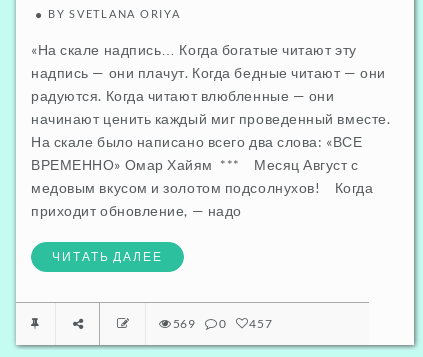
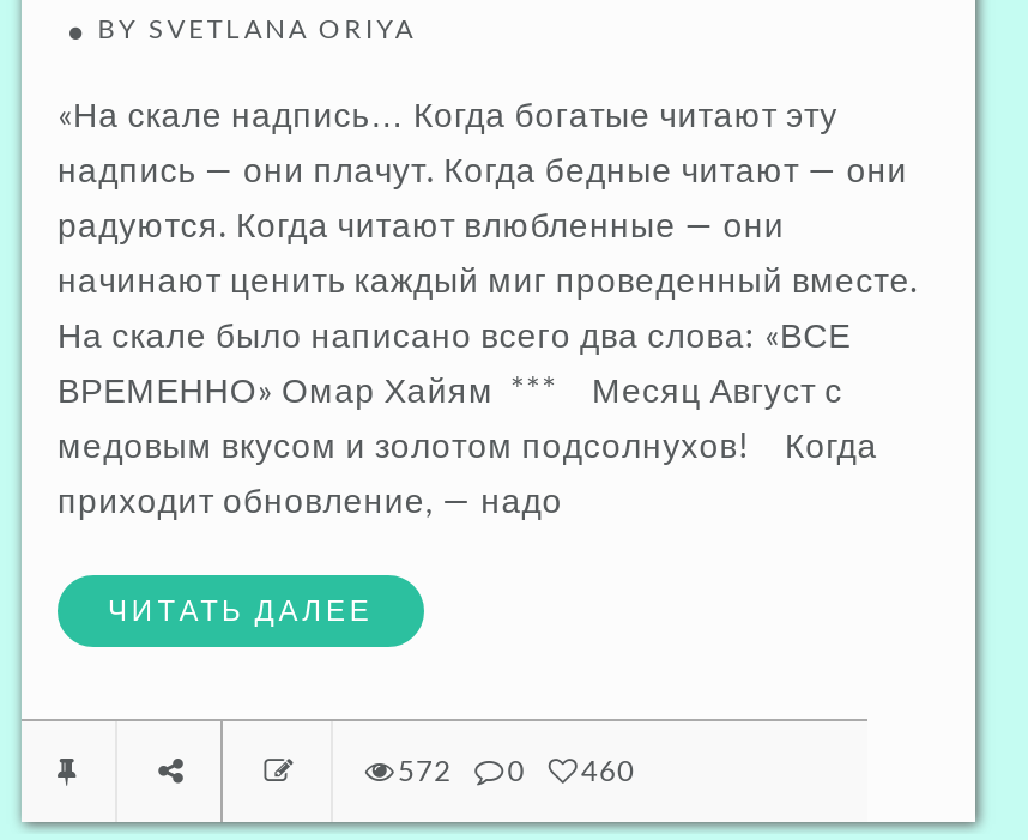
[173,316,196,331] 569 -> [398,753,452,788] 572
[249,316,272,331] 457 -> [581,753,635,788] 460

